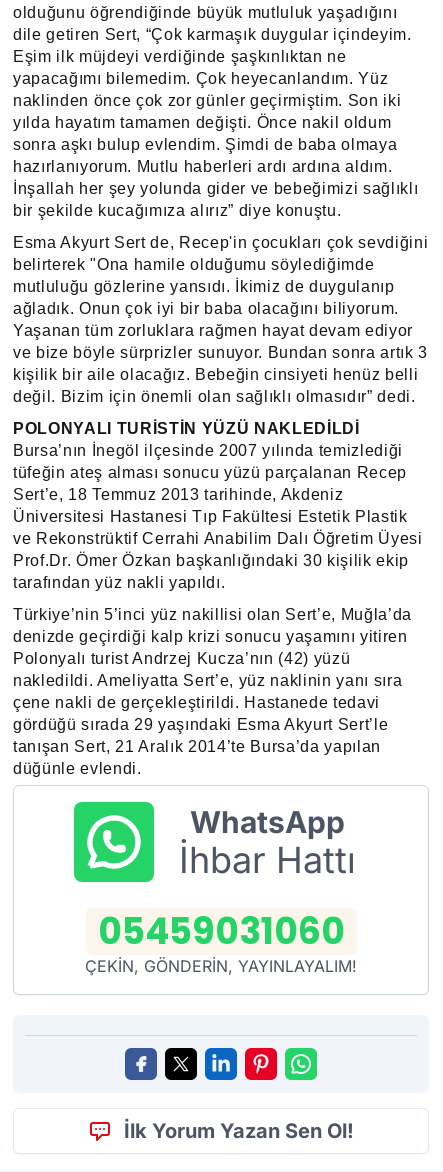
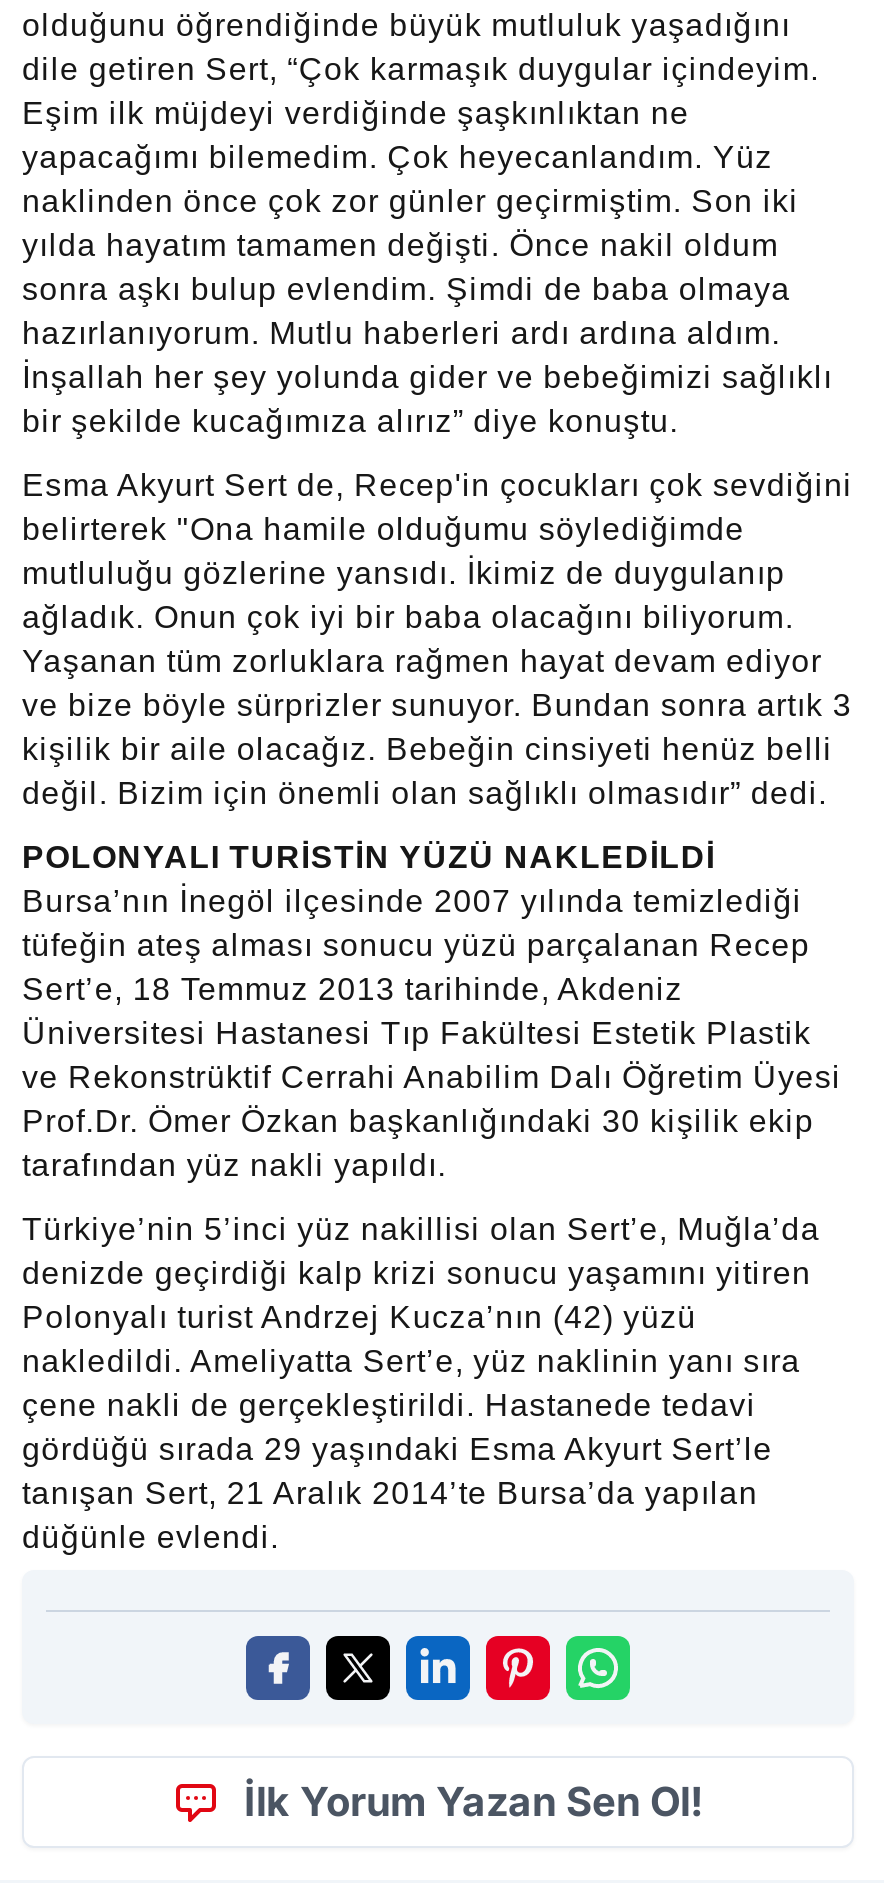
[73,801,357,976] [image] | WhatsApp | İhbar Hattı | 05459031060 | ÇEKİN, GÖNDERİN, YAYINLAYALIM! -> none

